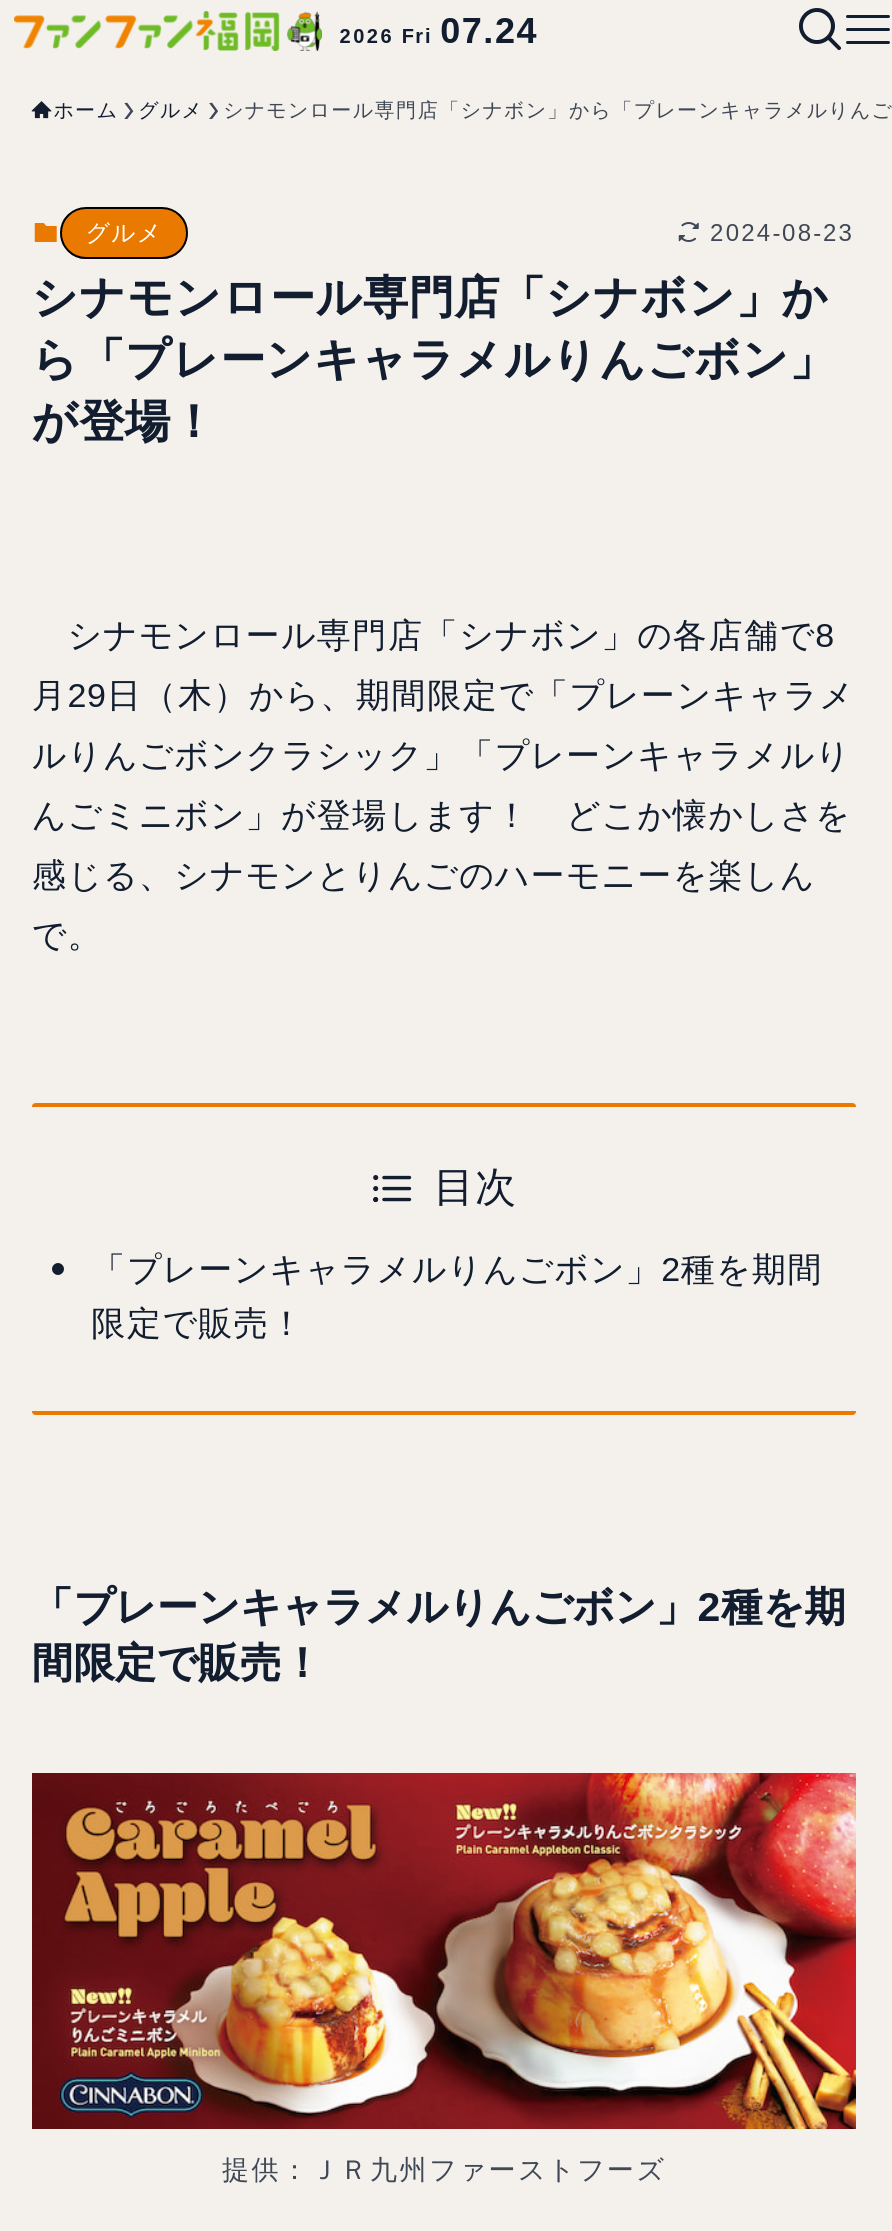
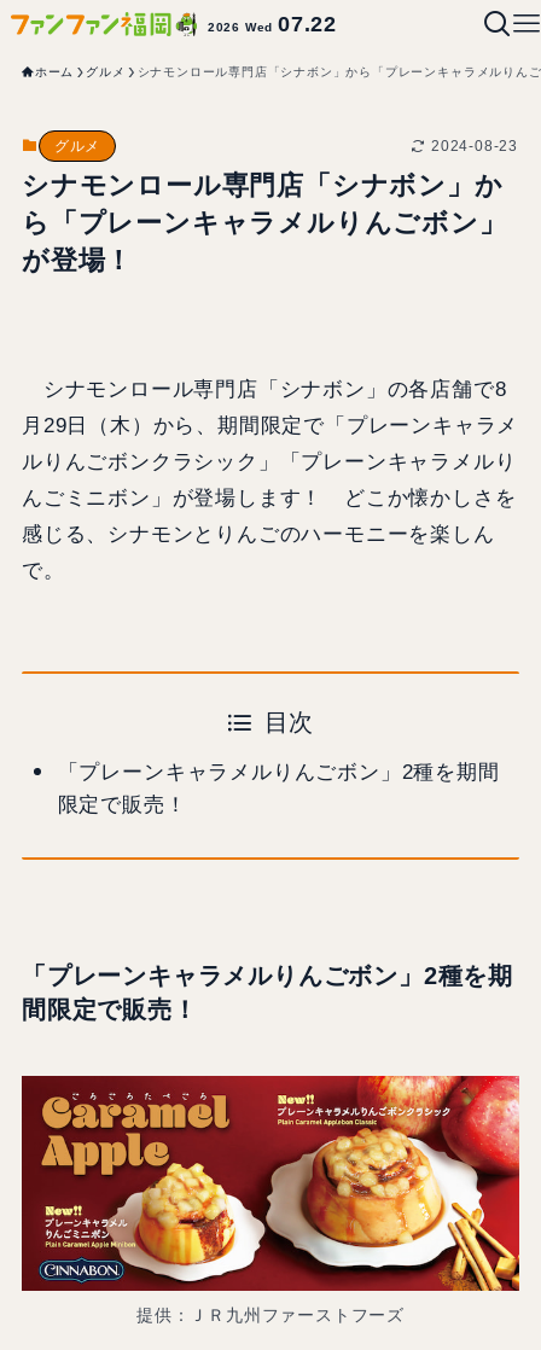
[340,11,538,51] 2026 Fri 07.24 -> [207,12,337,36] 2026 Wed 07.22

